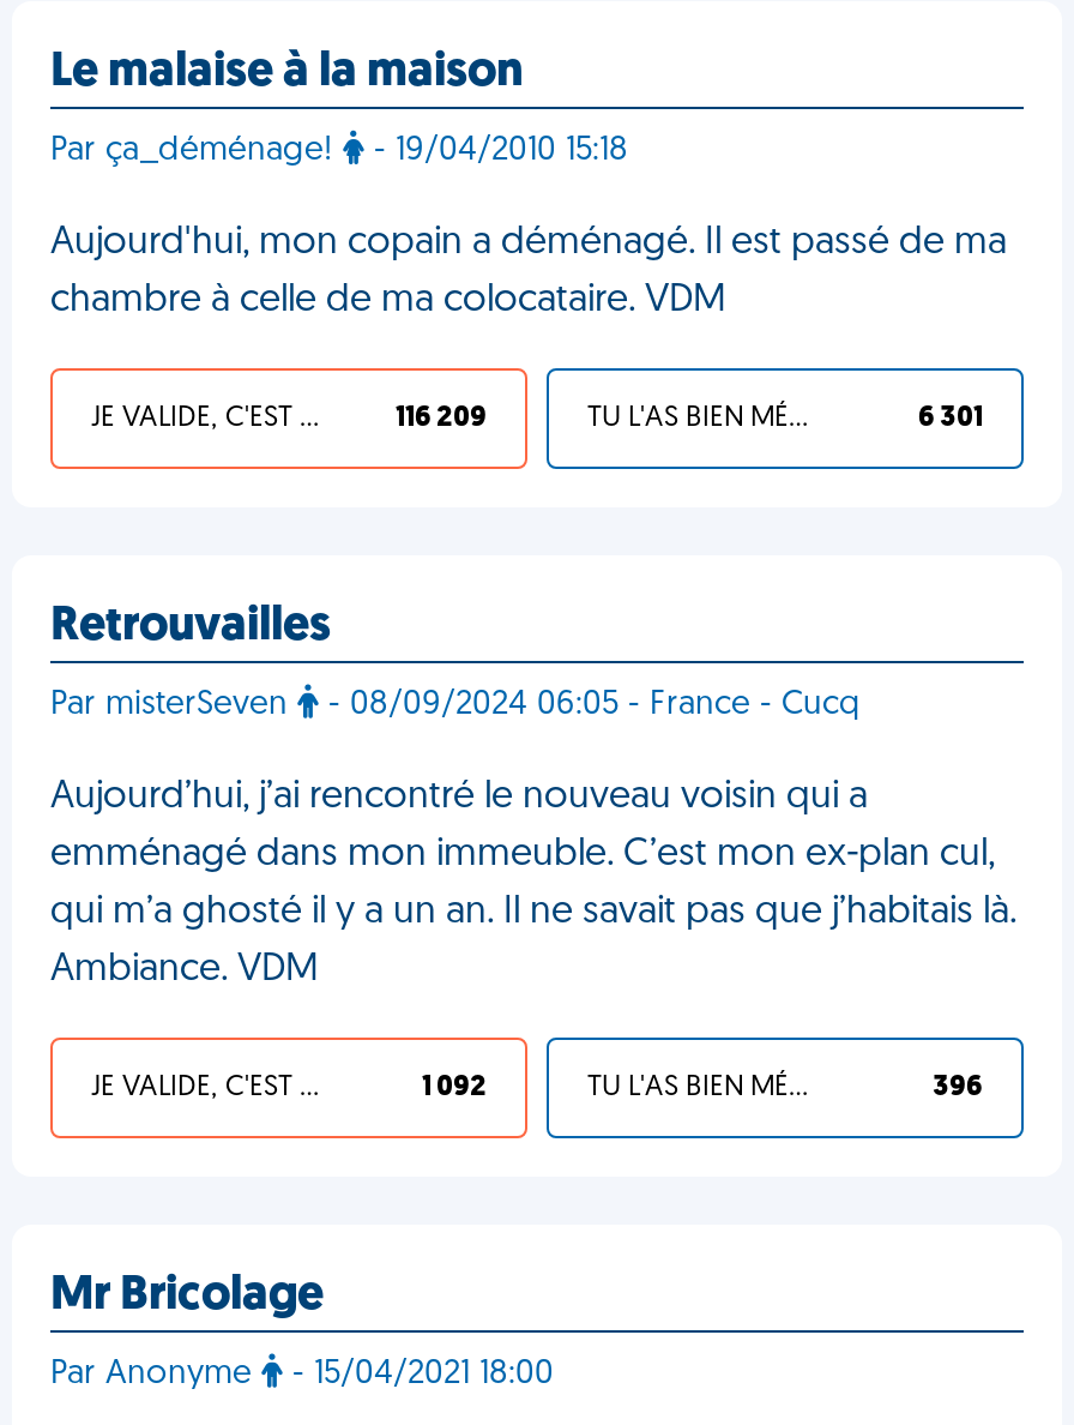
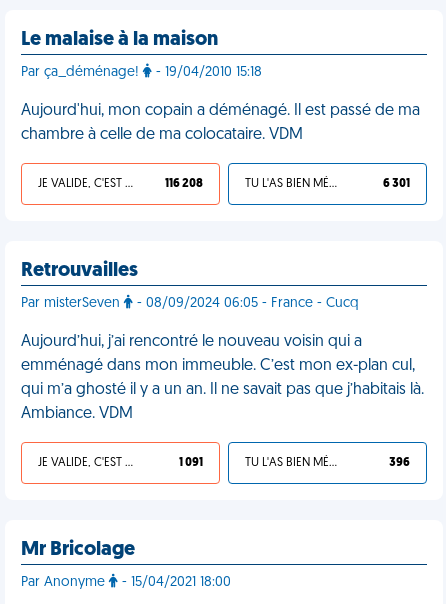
[396,404,487,433] 116 209 -> [165,178,203,190] 116 208
[422,1074,487,1102] 1 092 -> [179,457,203,469] 1 091

